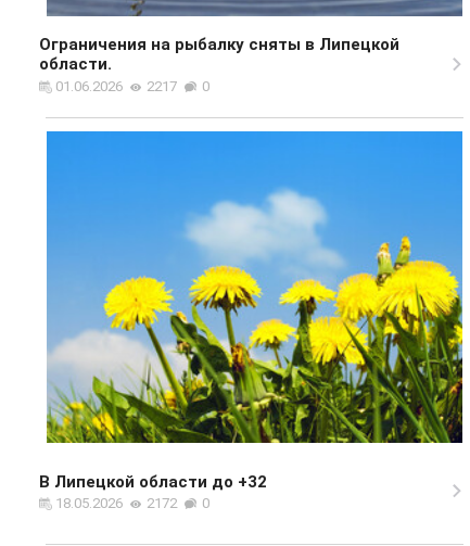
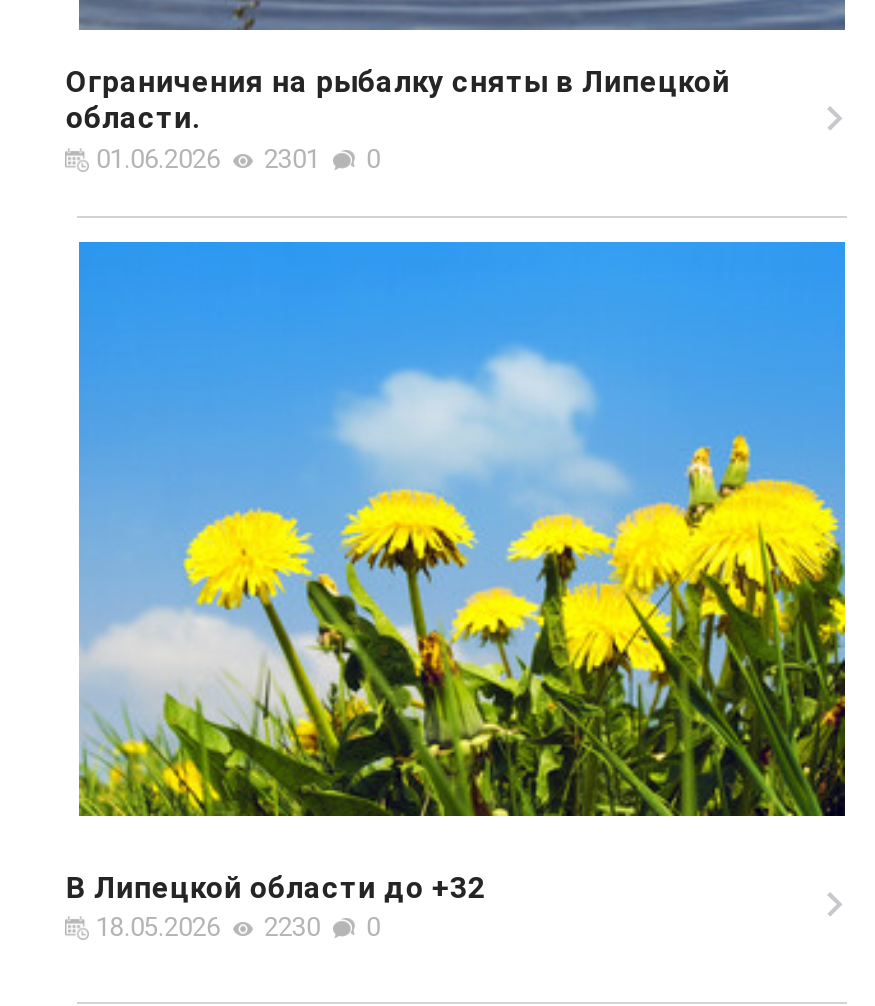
[56,78,210,94] 01.06.2026 2217 0 -> [96,143,380,173] 01.06.2026 2301 0
[56,495,210,511] 18.05.2026 2172 0 -> [96,912,380,942] 18.05.2026 2230 0

